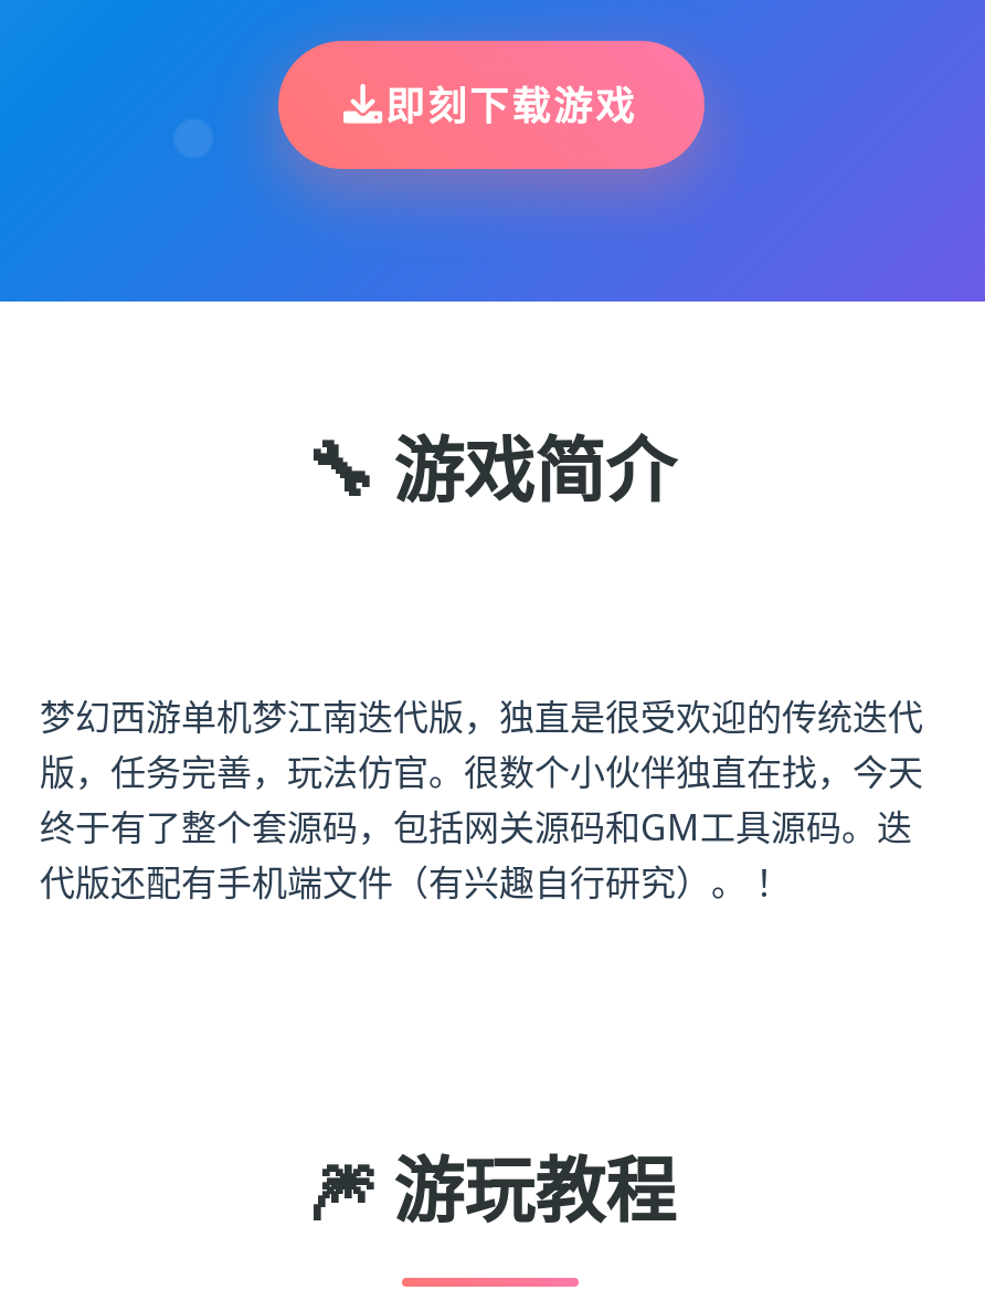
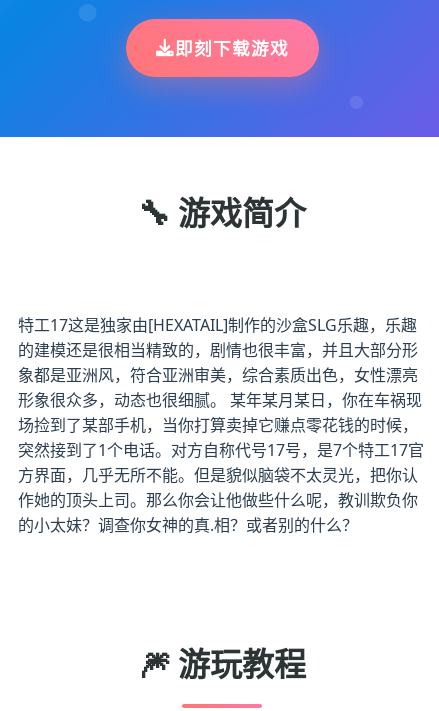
[40,691,923,906] 梦幻西游单机梦江南迭代版，独直是很受欢迎的传统迭代 | 版，任务完善，玩法仿官。很数个小伙伴独直在找，今天 | 终于有了整个套源码，包括网关源码和GM工具源码。迭 | 代版还配有手机端文件（有兴趣自行研究）。 ！ -> [18,313,424,535] 特工17这是独家由[HEXATAIL]制作的沙盒SLG乐趣，乐趣 | 的建模还是很相当精致的，剧情也很丰富，并且大部分形 | 象都是亚洲风，符合亚洲审美，综合素质出色，女性漂亮 | 形象很众多，动态也很细腻。 某年某月某日，你在车祸现 | 场捡到了某部手机，当你打算卖掉它赚点零花钱的时候， | 突然接到了1个电话。对方自称代号17号，是7个特工17官 | 方界面，几乎无所不能。但是貌似脑袋不太灵光，把你认 | 作她的顶头上司。那么你会让他做些什么呢，教训欺负你 | 的小太妹？调查你女神的真.相？或者别的什么？

